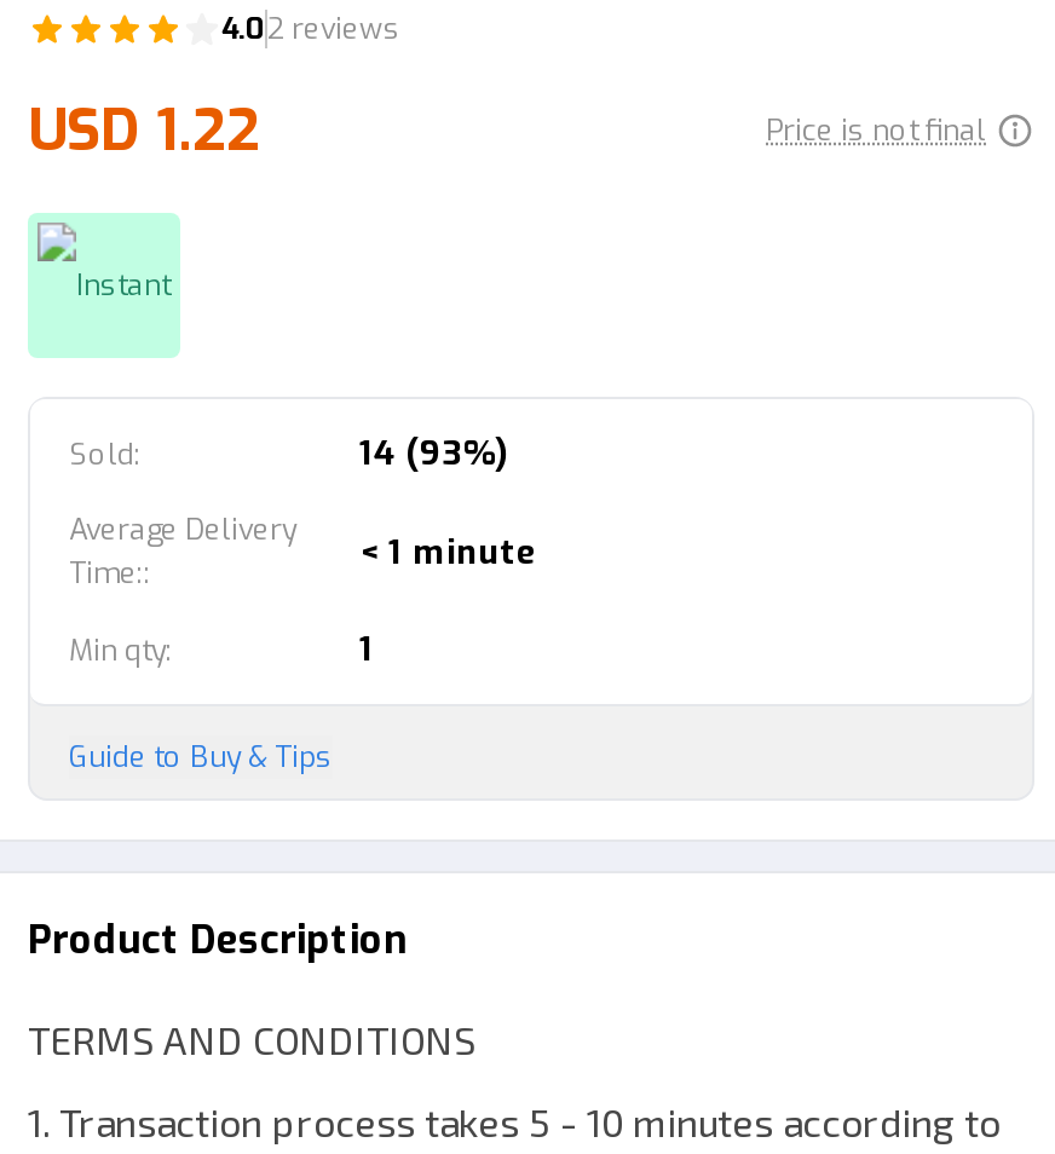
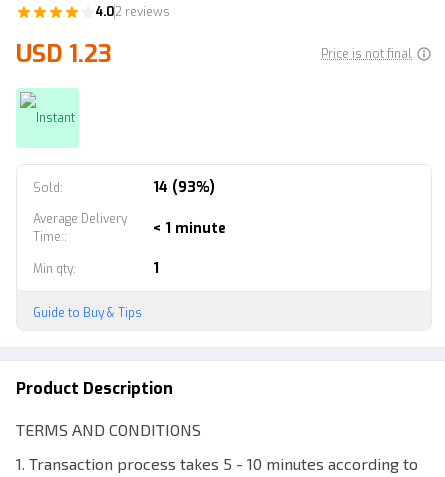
[28,92,260,169] USD 1.22 -> [16,38,112,70] USD 1.23

